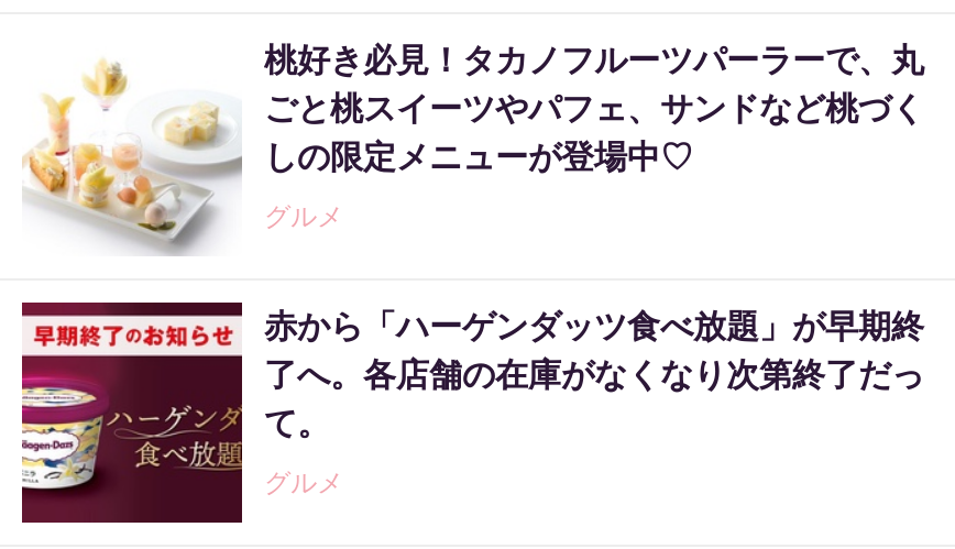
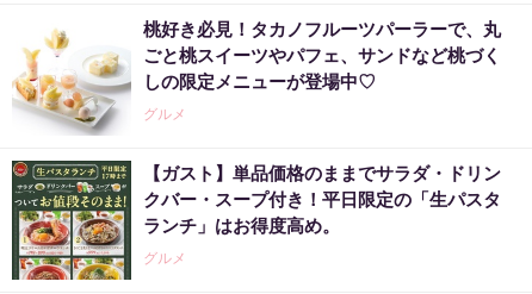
[20,303,924,525] [image] | 赤から「ハーゲンダッツ食べ放題」が早期終 | 了へ。各店舗の在庫がなくなり次第終了だっ | て。 -> [11,159,501,281] [image] | 【ガスト】単品価格のままでサラダ・ドリン | クバー・スープ付き！平日限定の「生パスタ | ランチ」はお得度高め。

